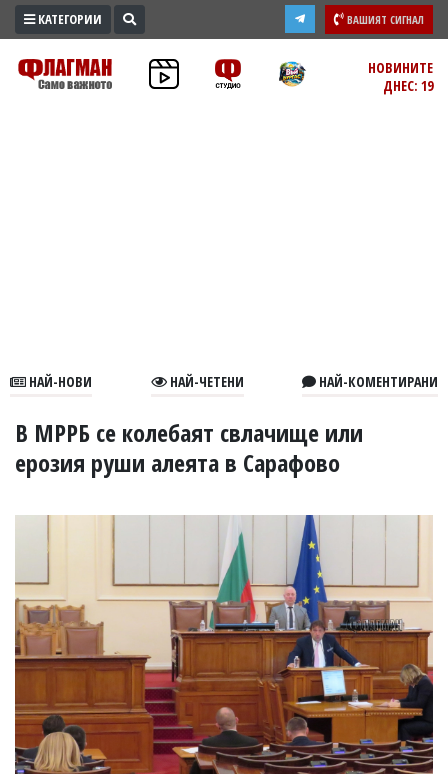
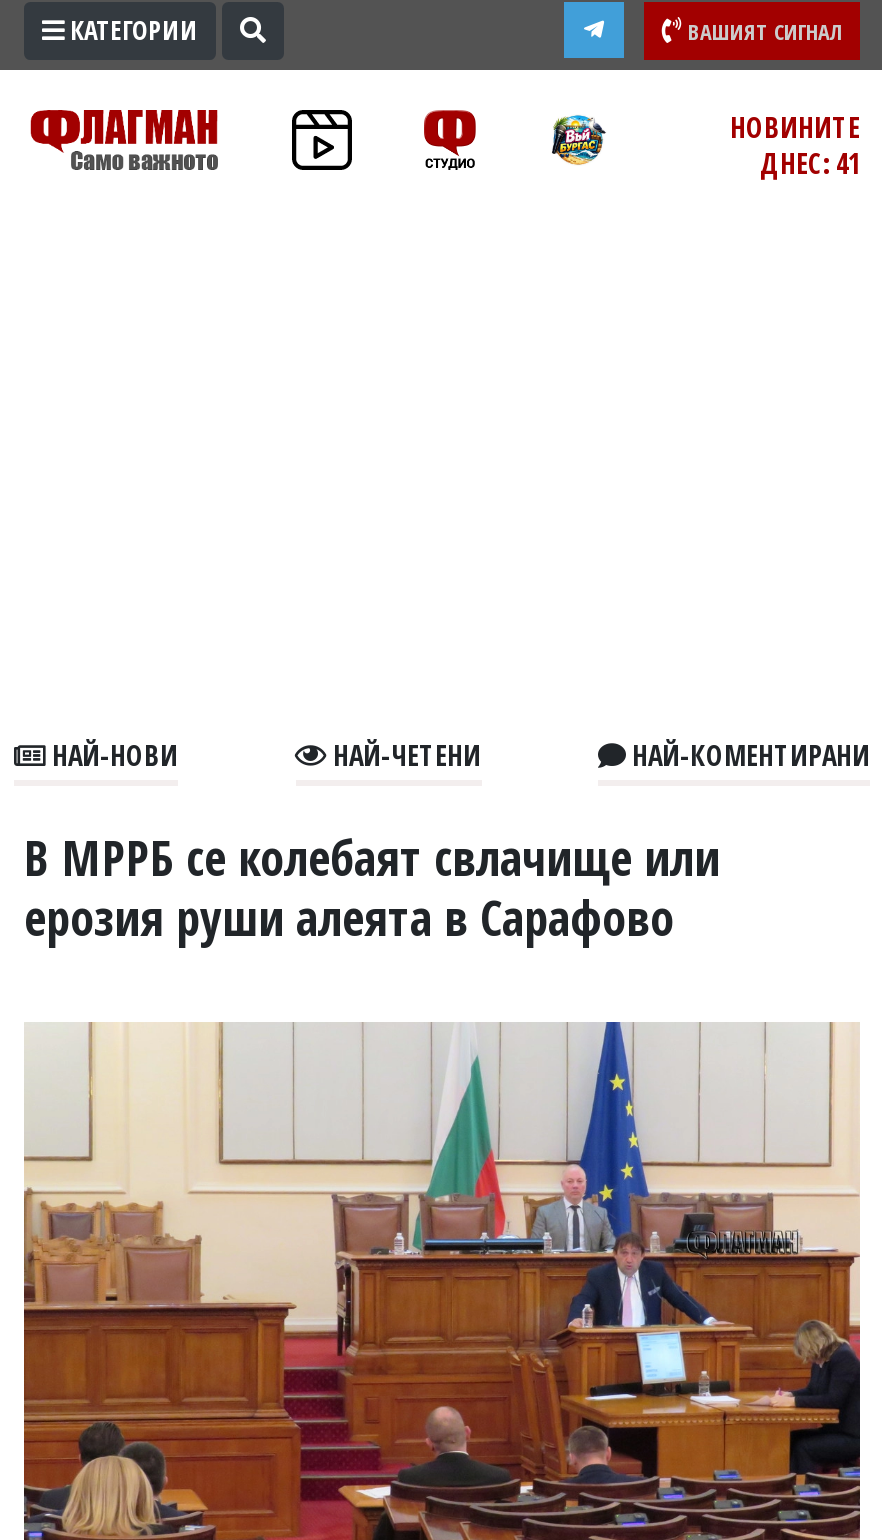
[383,76,433,95] ДНЕС: 19 -> [760,144,860,182] ДНЕС: 41

